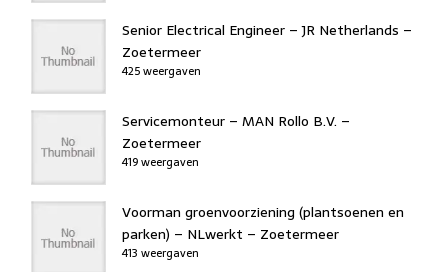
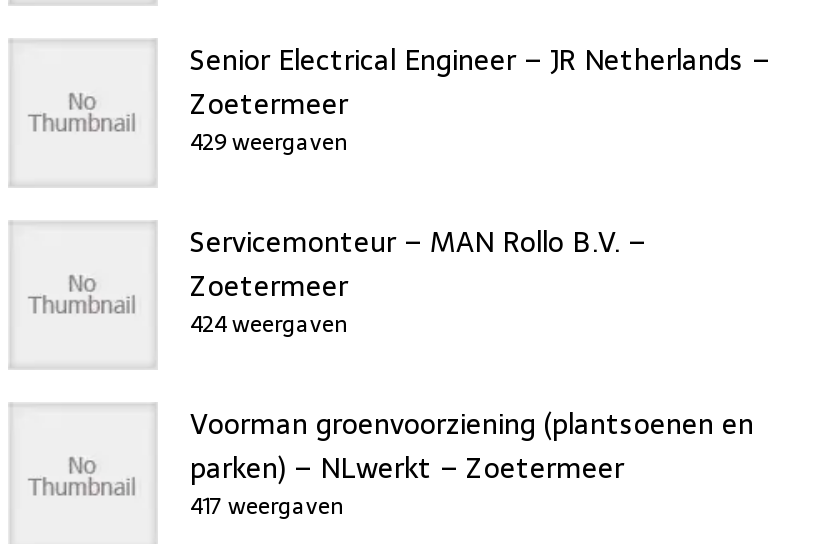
[122,62,201,80] 425 weergaven -> [190,124,348,160] 429 weergaven
[122,153,199,171] 419 weergaven -> [190,306,348,342] 424 weergaven
[122,244,199,262] 413 weergaven -> [190,488,344,524] 417 weergaven

